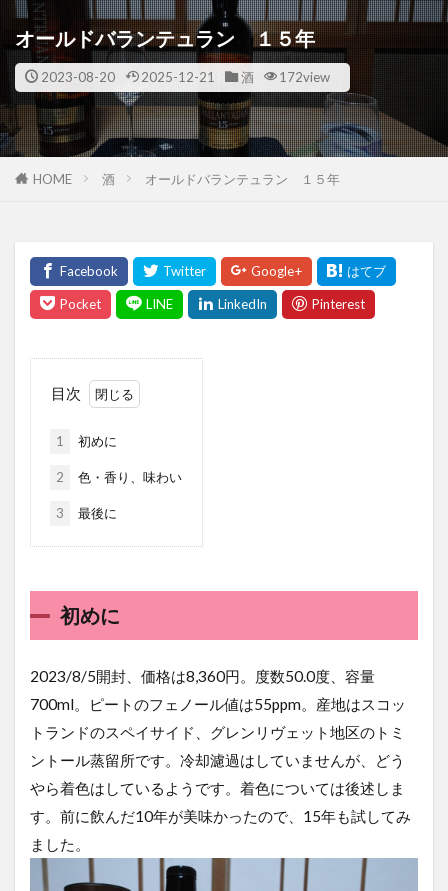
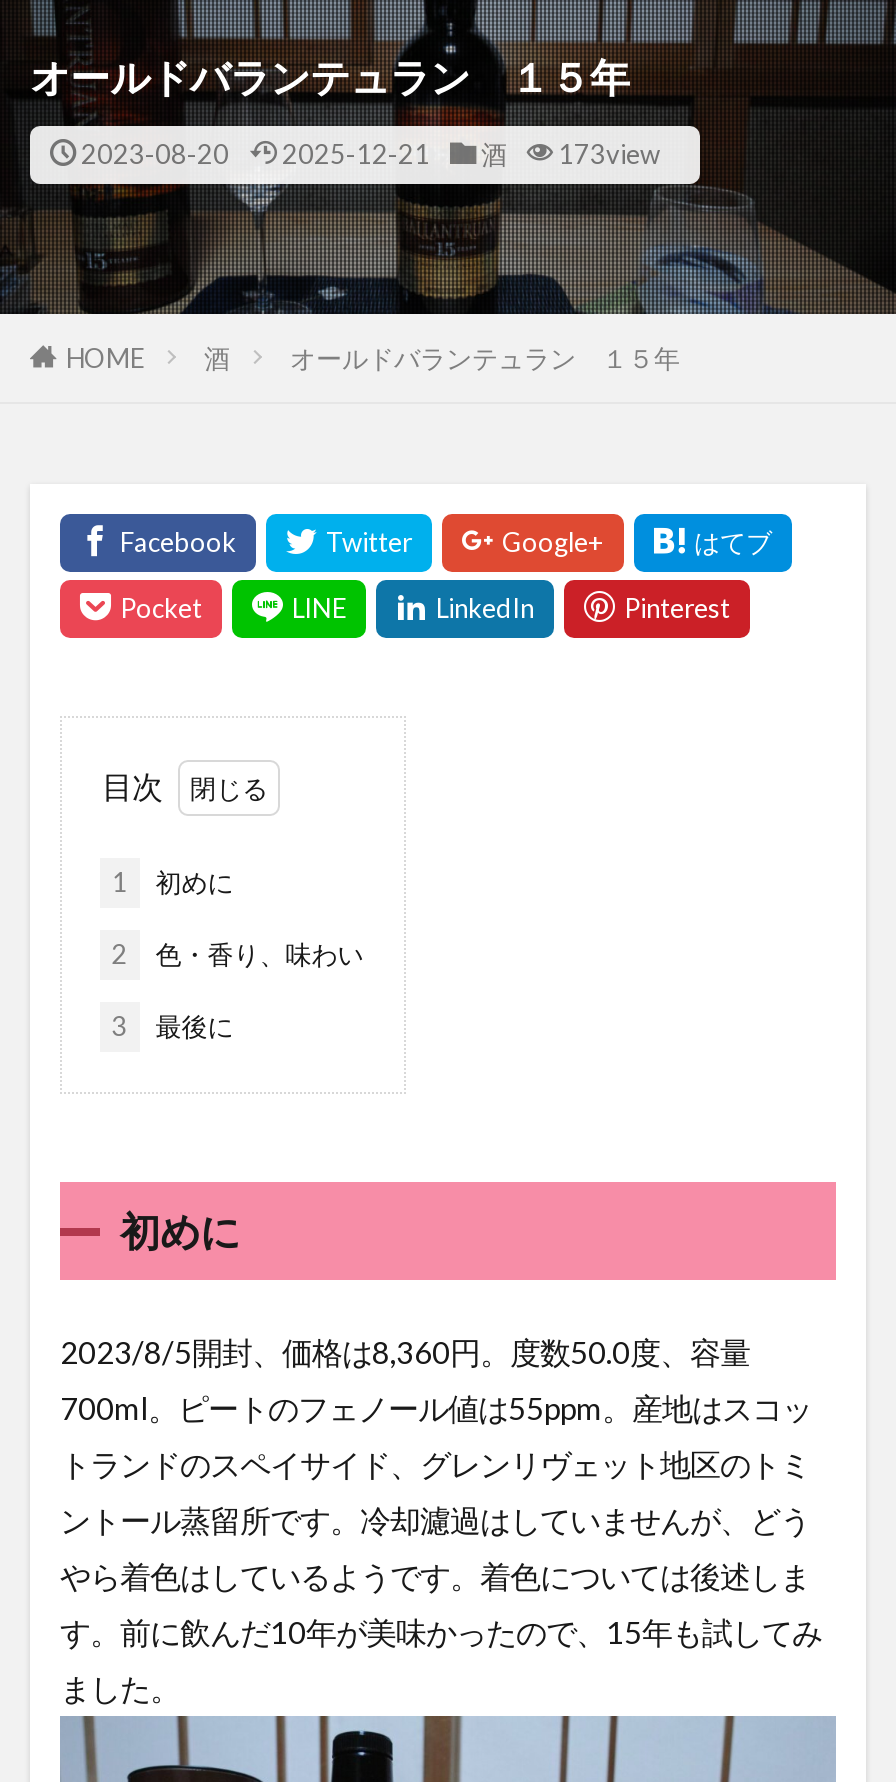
[279,69,330,85] 172view -> [558,138,660,170] 173view

